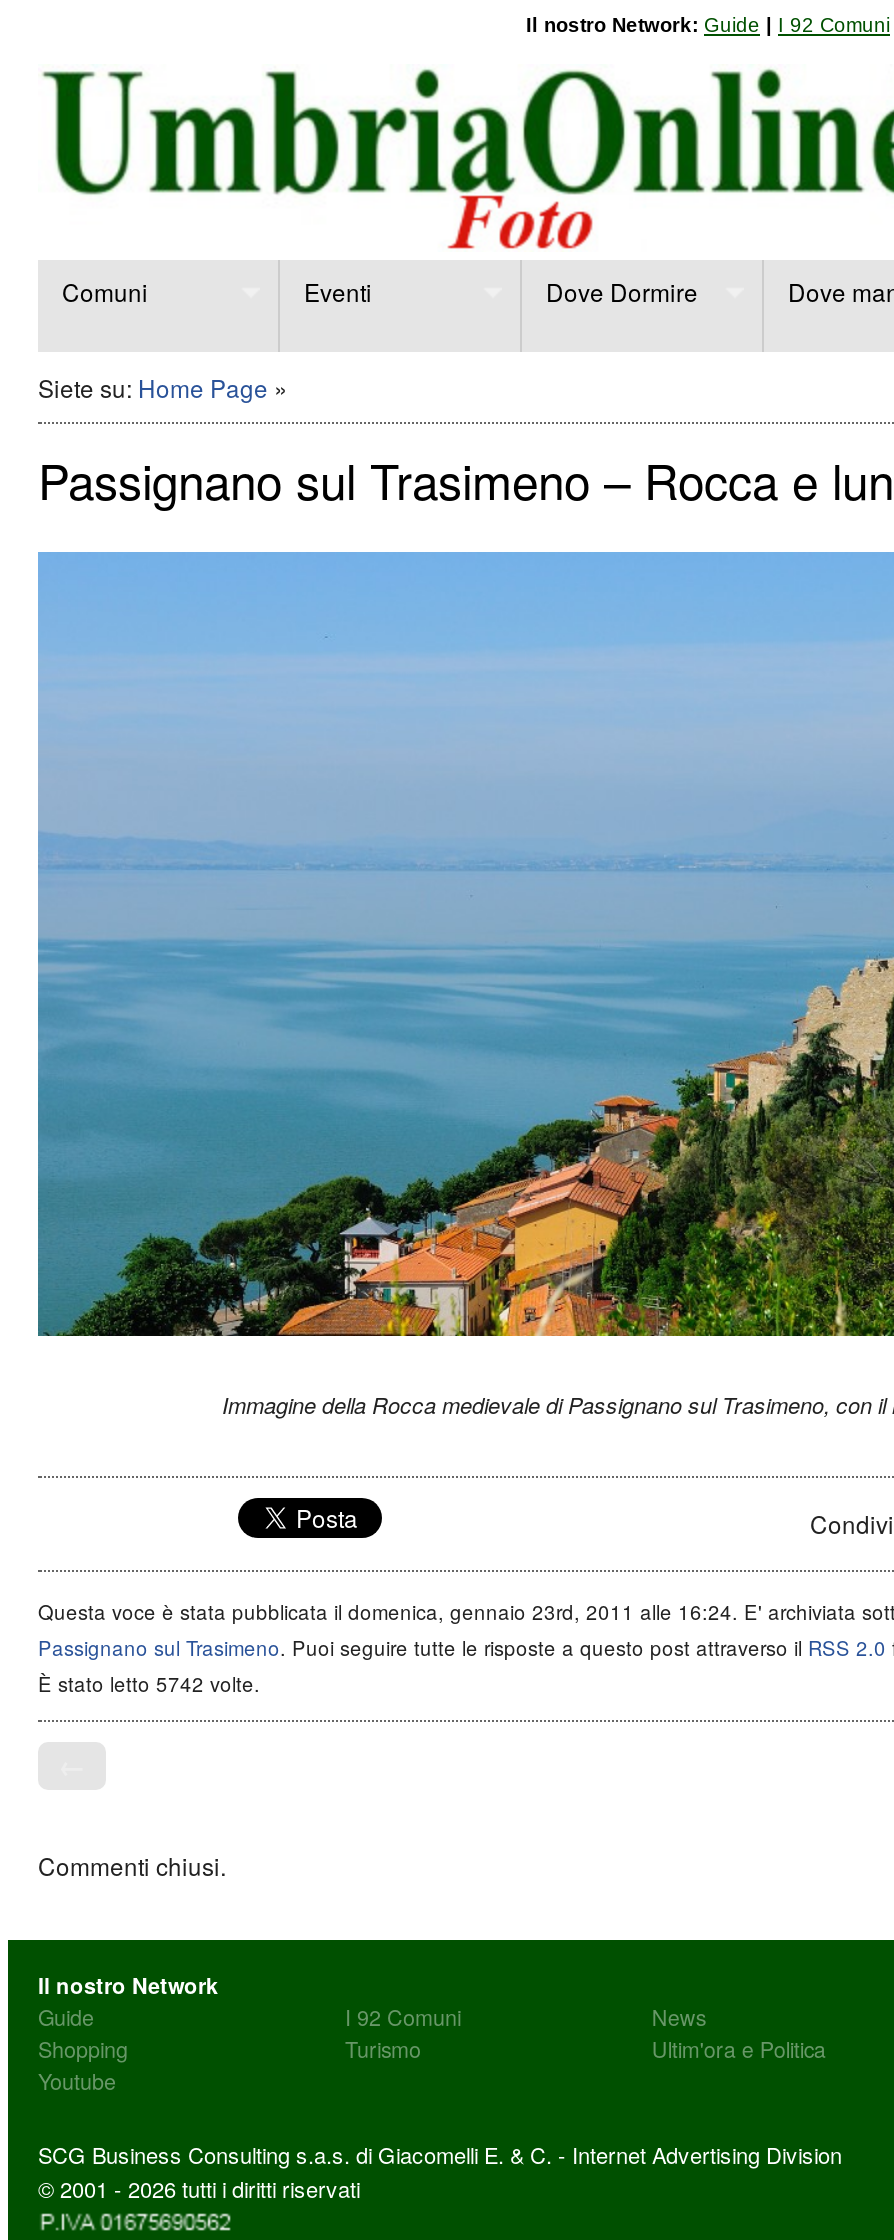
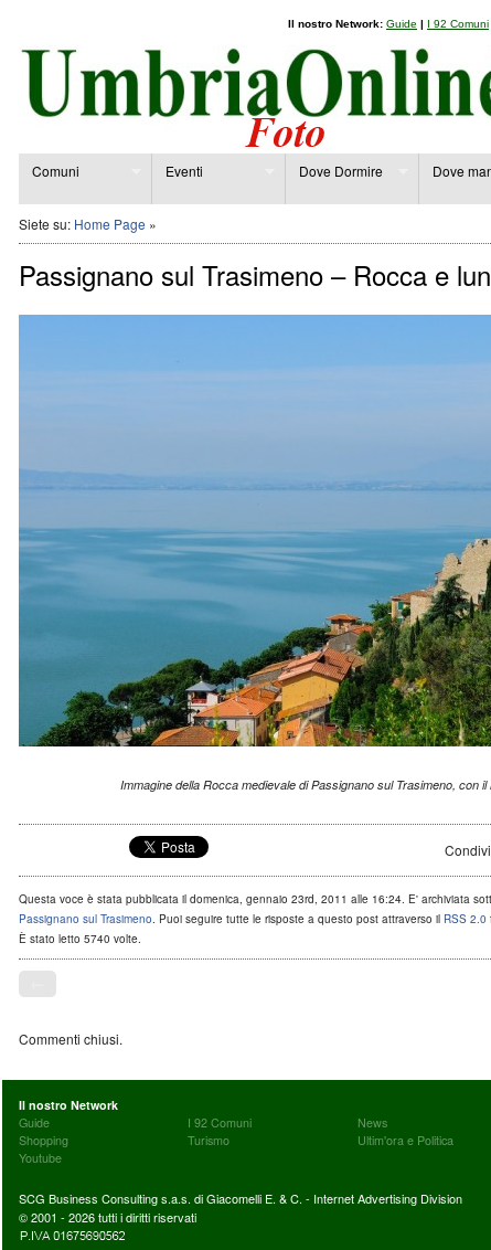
[38,1670,260,1698] È stato letto 5742 volte. -> [19,931,141,946] È stato letto 5740 volte.

